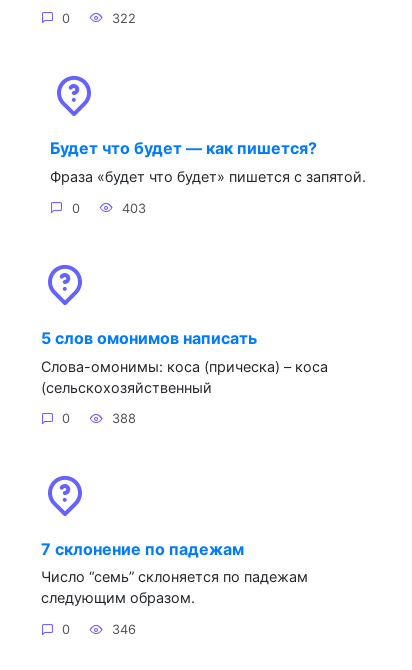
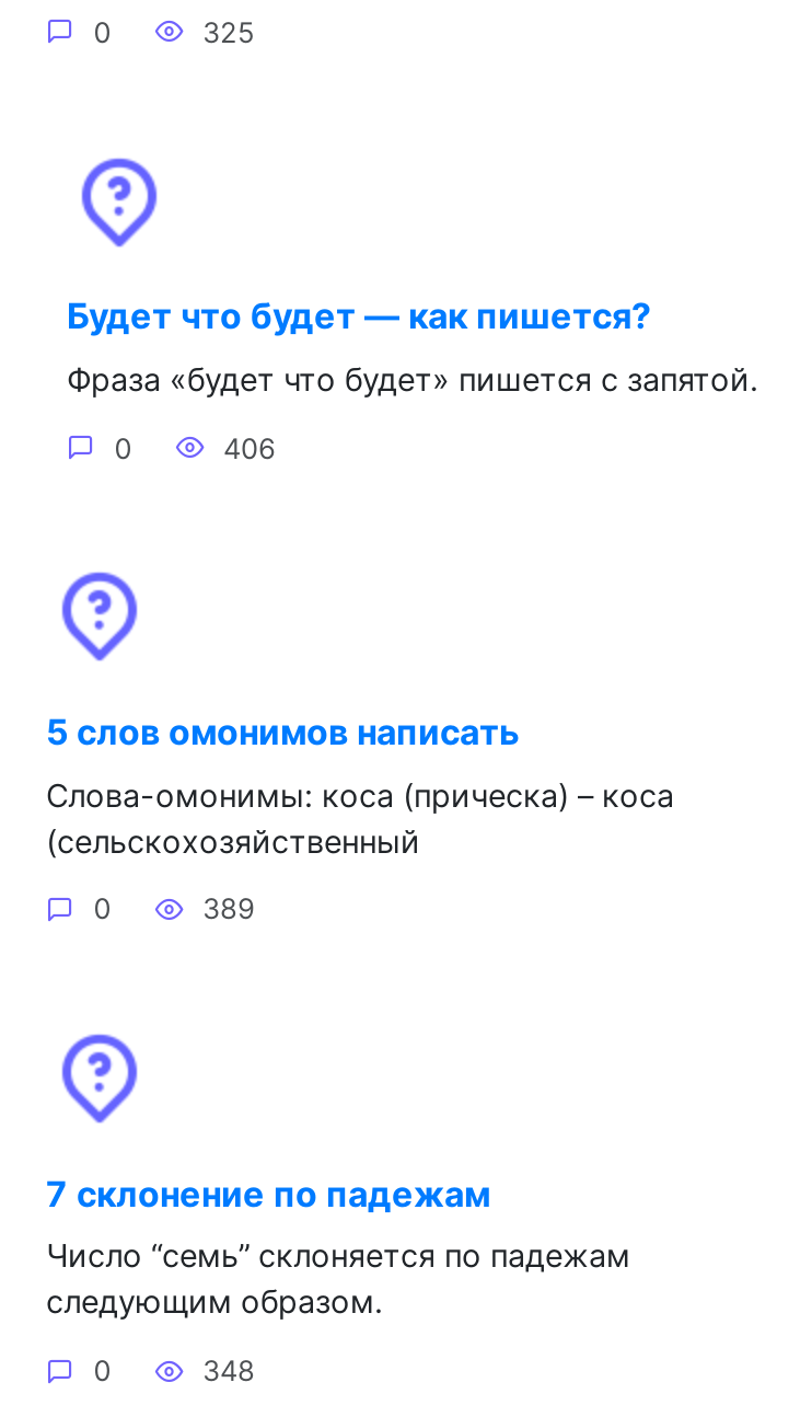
[112,11,136,26] 322 -> [202,16,255,49] 325
[121,200,145,215] 403 -> [223,431,276,464] 406
[112,411,136,426] 388 -> [202,893,255,926] 389
[112,622,136,637] 346 -> [202,1355,255,1387] 348

